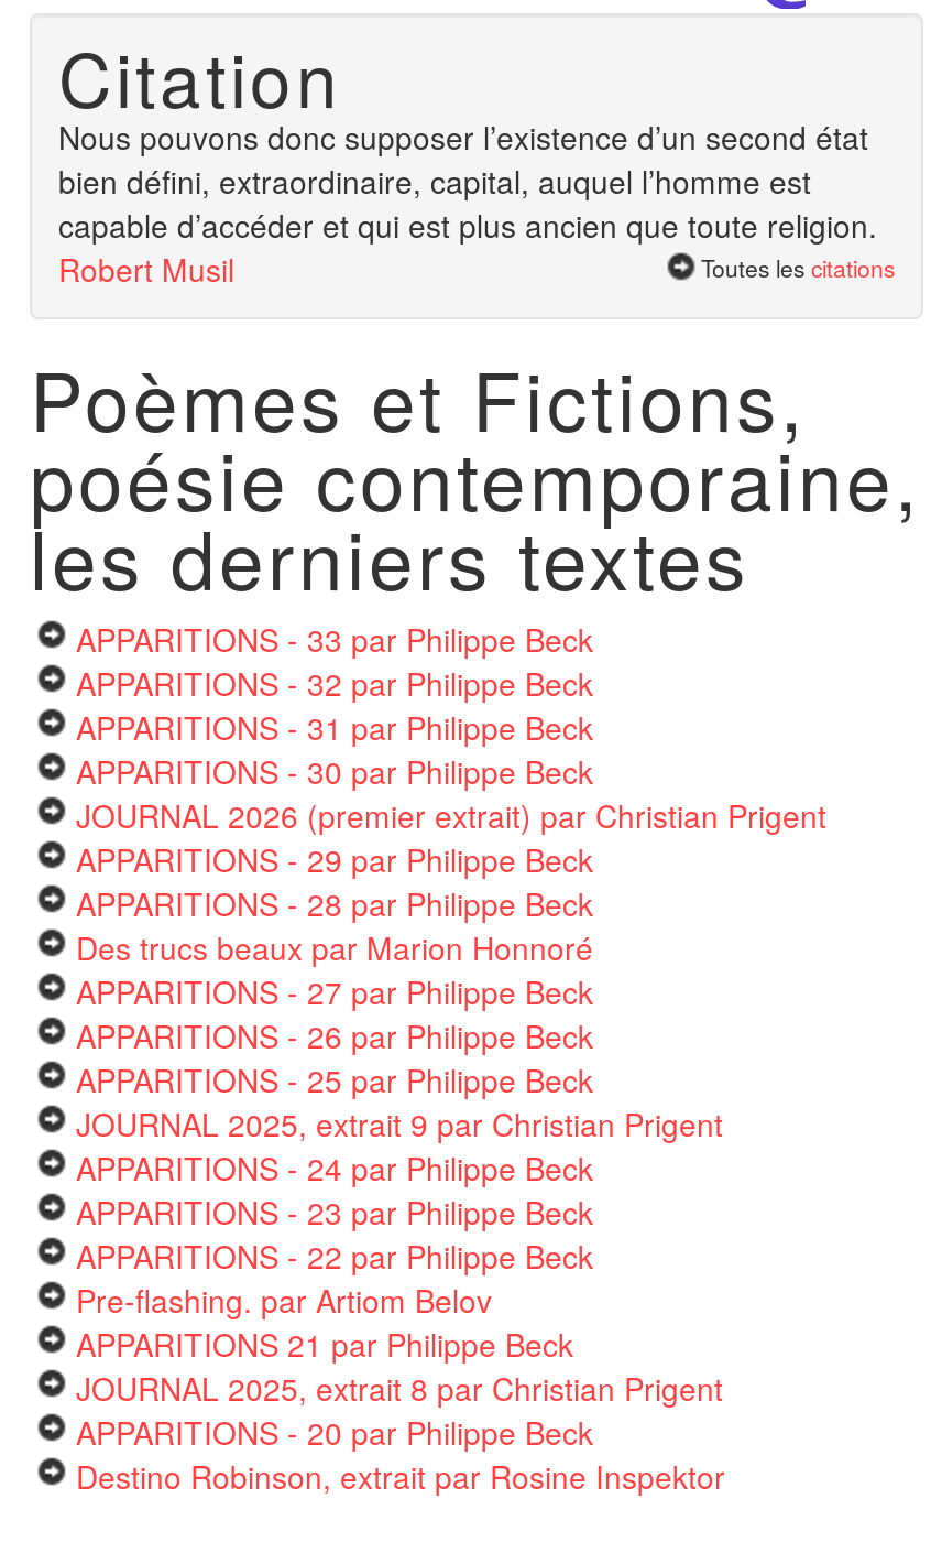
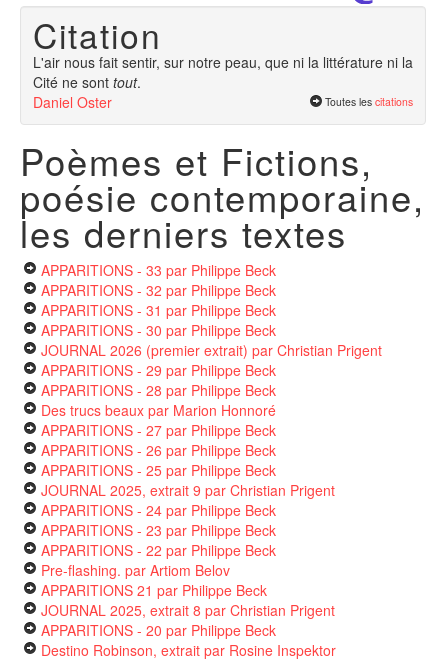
[58,114,877,290] Nous pouvons donc supposer l’existence d’un second état | bien défini, extraordinaire, capital, auquel l’homme est | capable d’accéder et qui est plus ancien que toute religion. | Robert Musil -> [33,52,413,112] L'air nous fait sentir, sur notre peau, que ni la littérature ni la | Cité ne sont tout. | Daniel Oster

